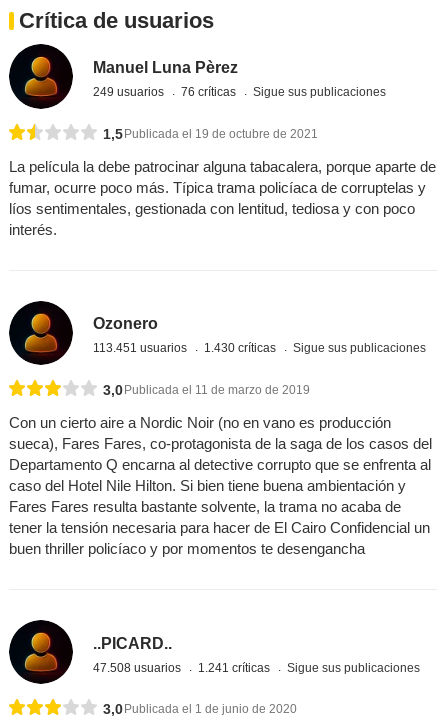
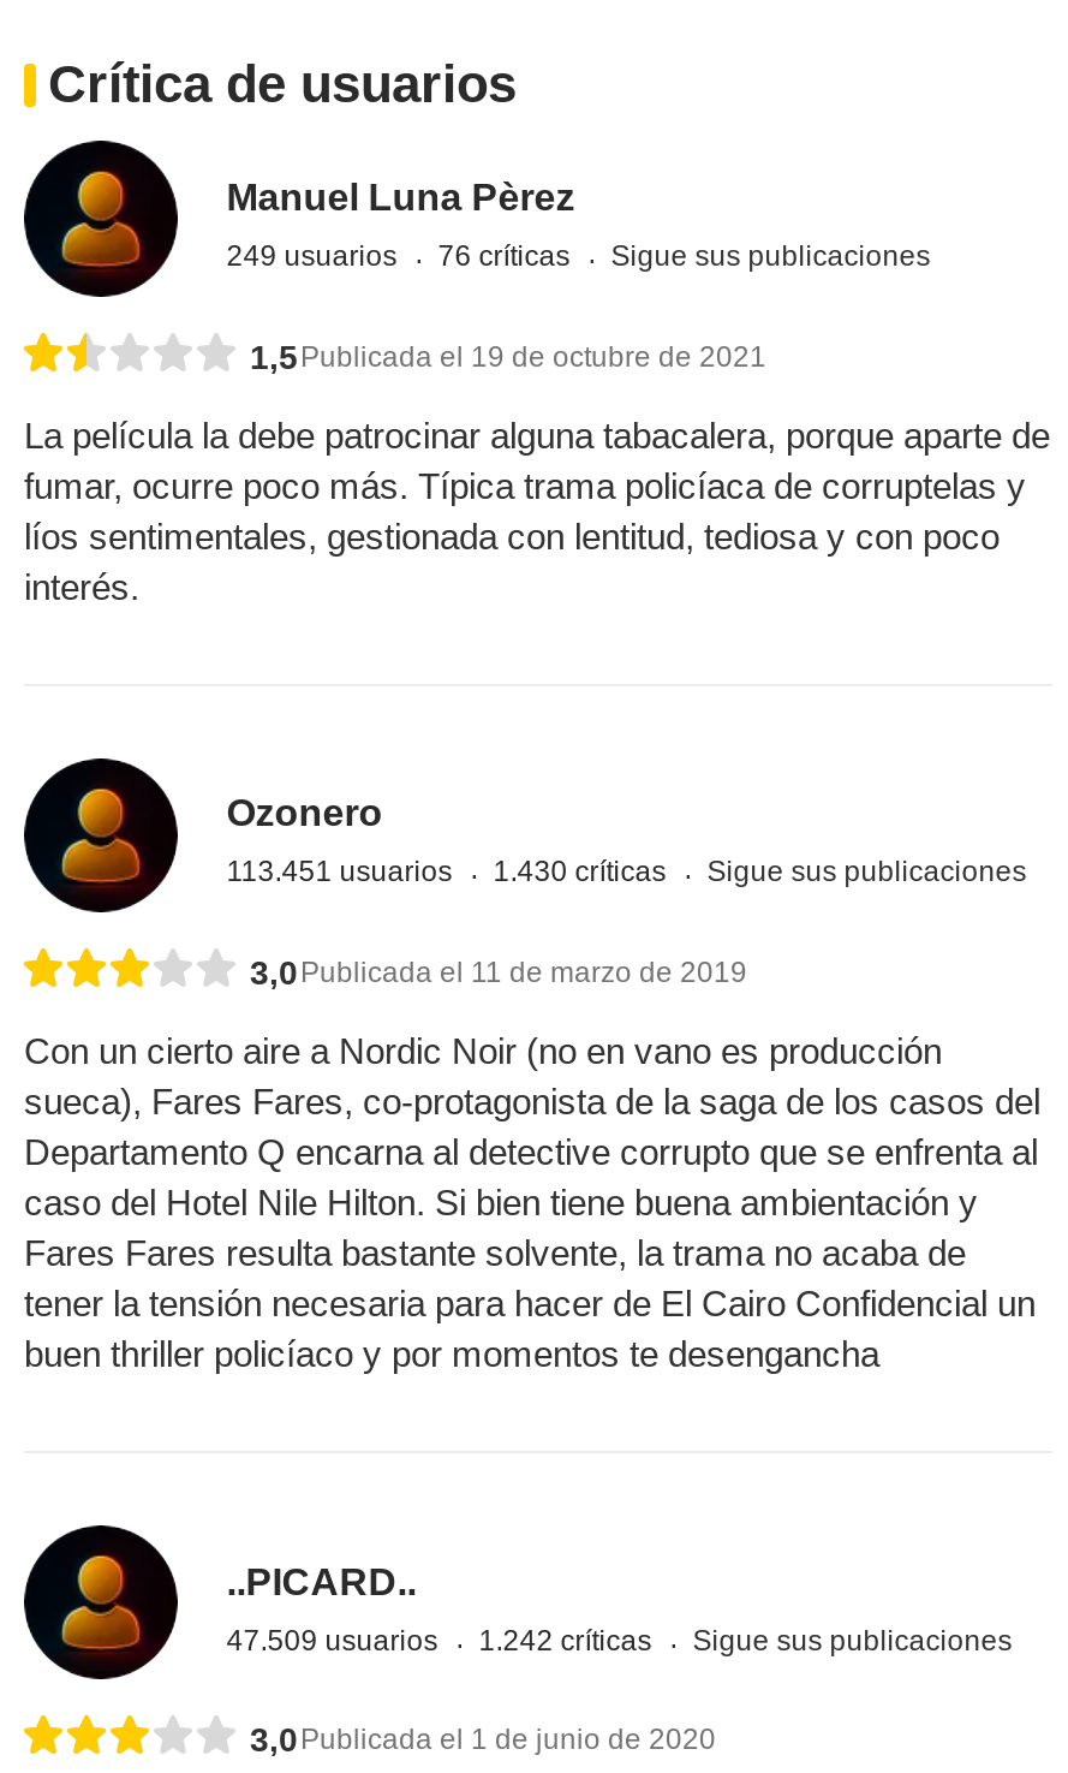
[93,660,184,674] 47.508 usuarios -> [226,1623,445,1656] 47.509 usuarios
[198,660,273,674] 1.241 críticas -> [479,1623,659,1656] 1.242 críticas

